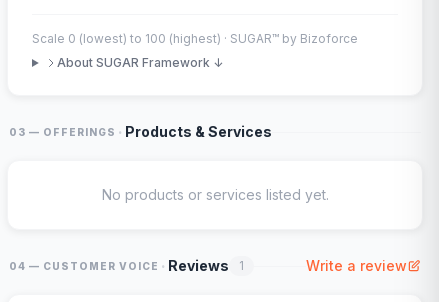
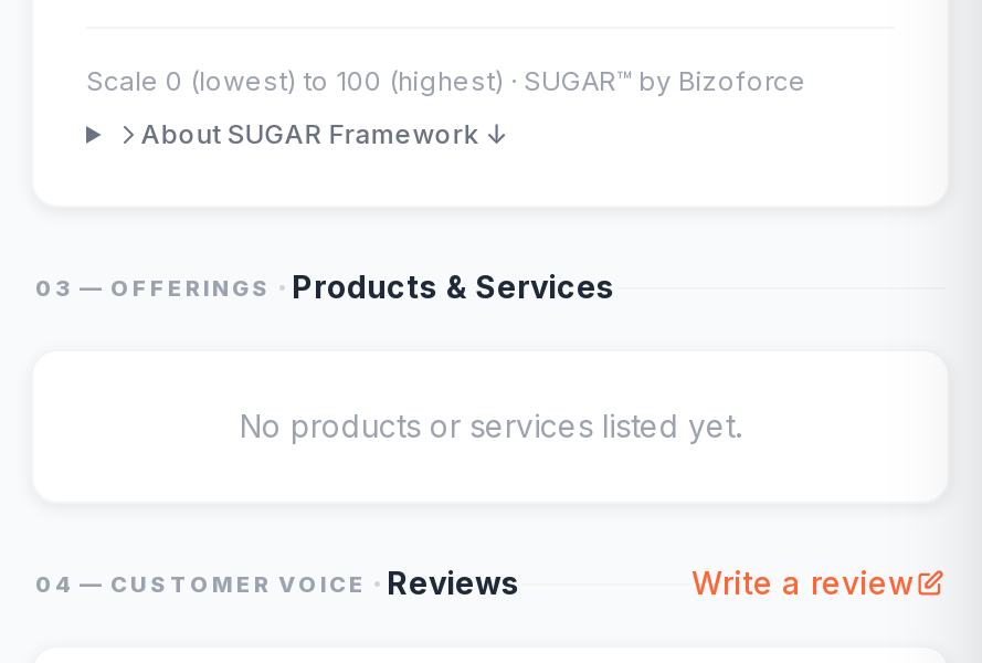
[239,258,244,273] 1 -> none

